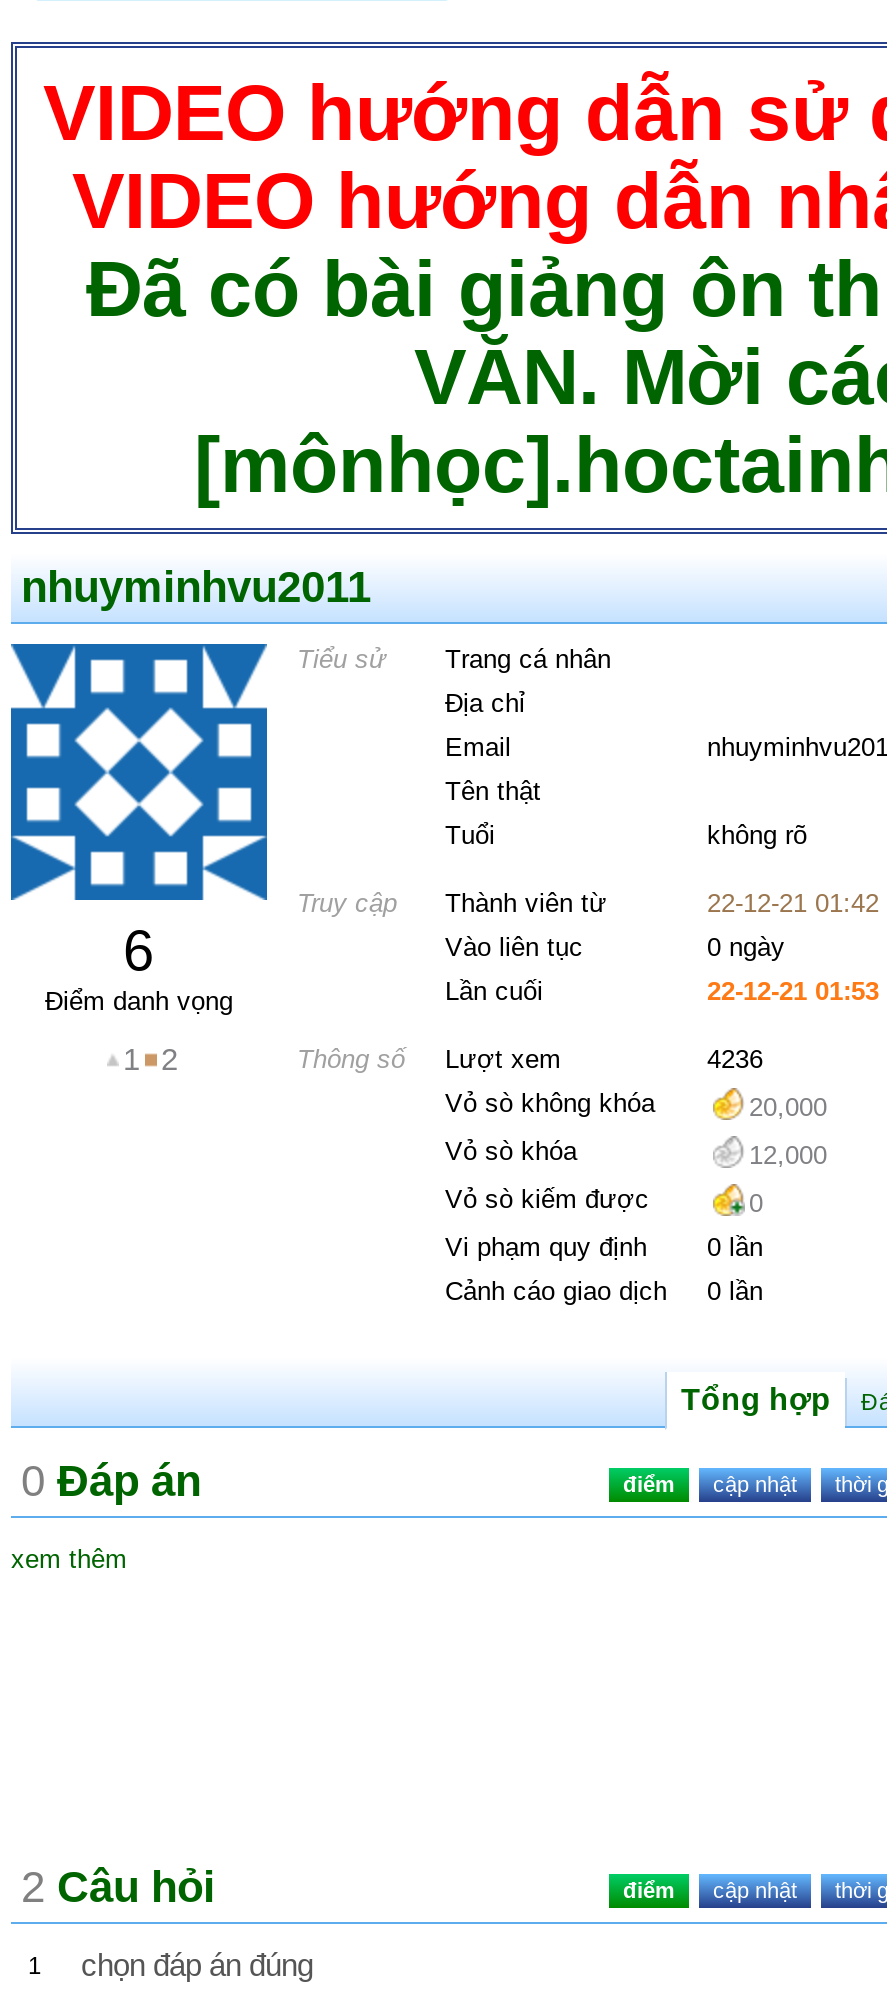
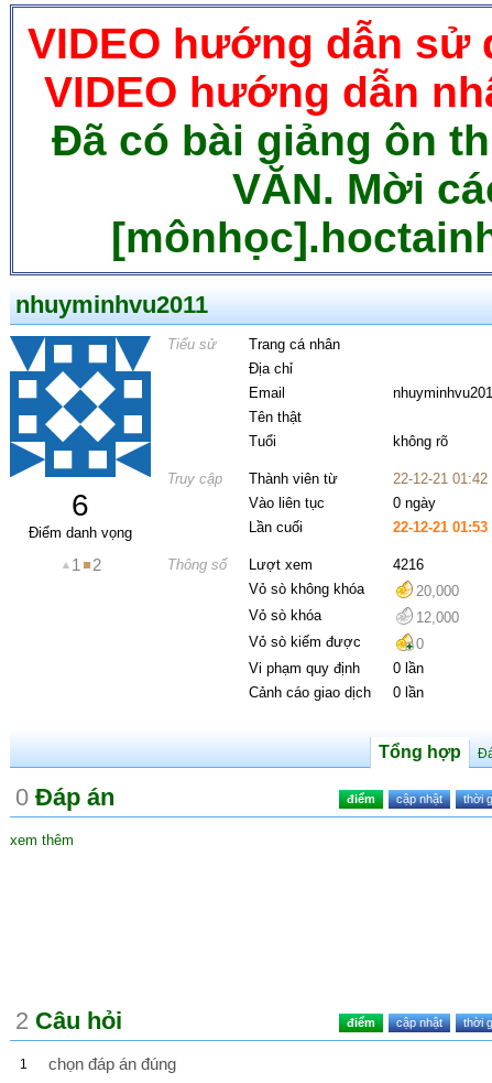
[707,1044,763,1074] 4236 -> [393,556,424,573] 4216

